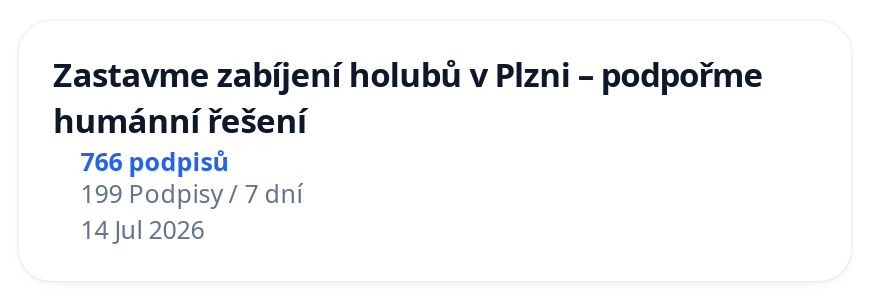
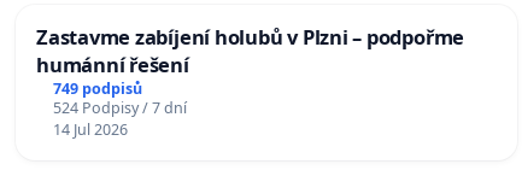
[81,145,229,179] 766 podpisů -> [53,79,142,99] 749 podpisů
[81,177,303,211] 199 Podpisy / 7 dní -> [53,98,187,119] 524 Podpisy / 7 dní

